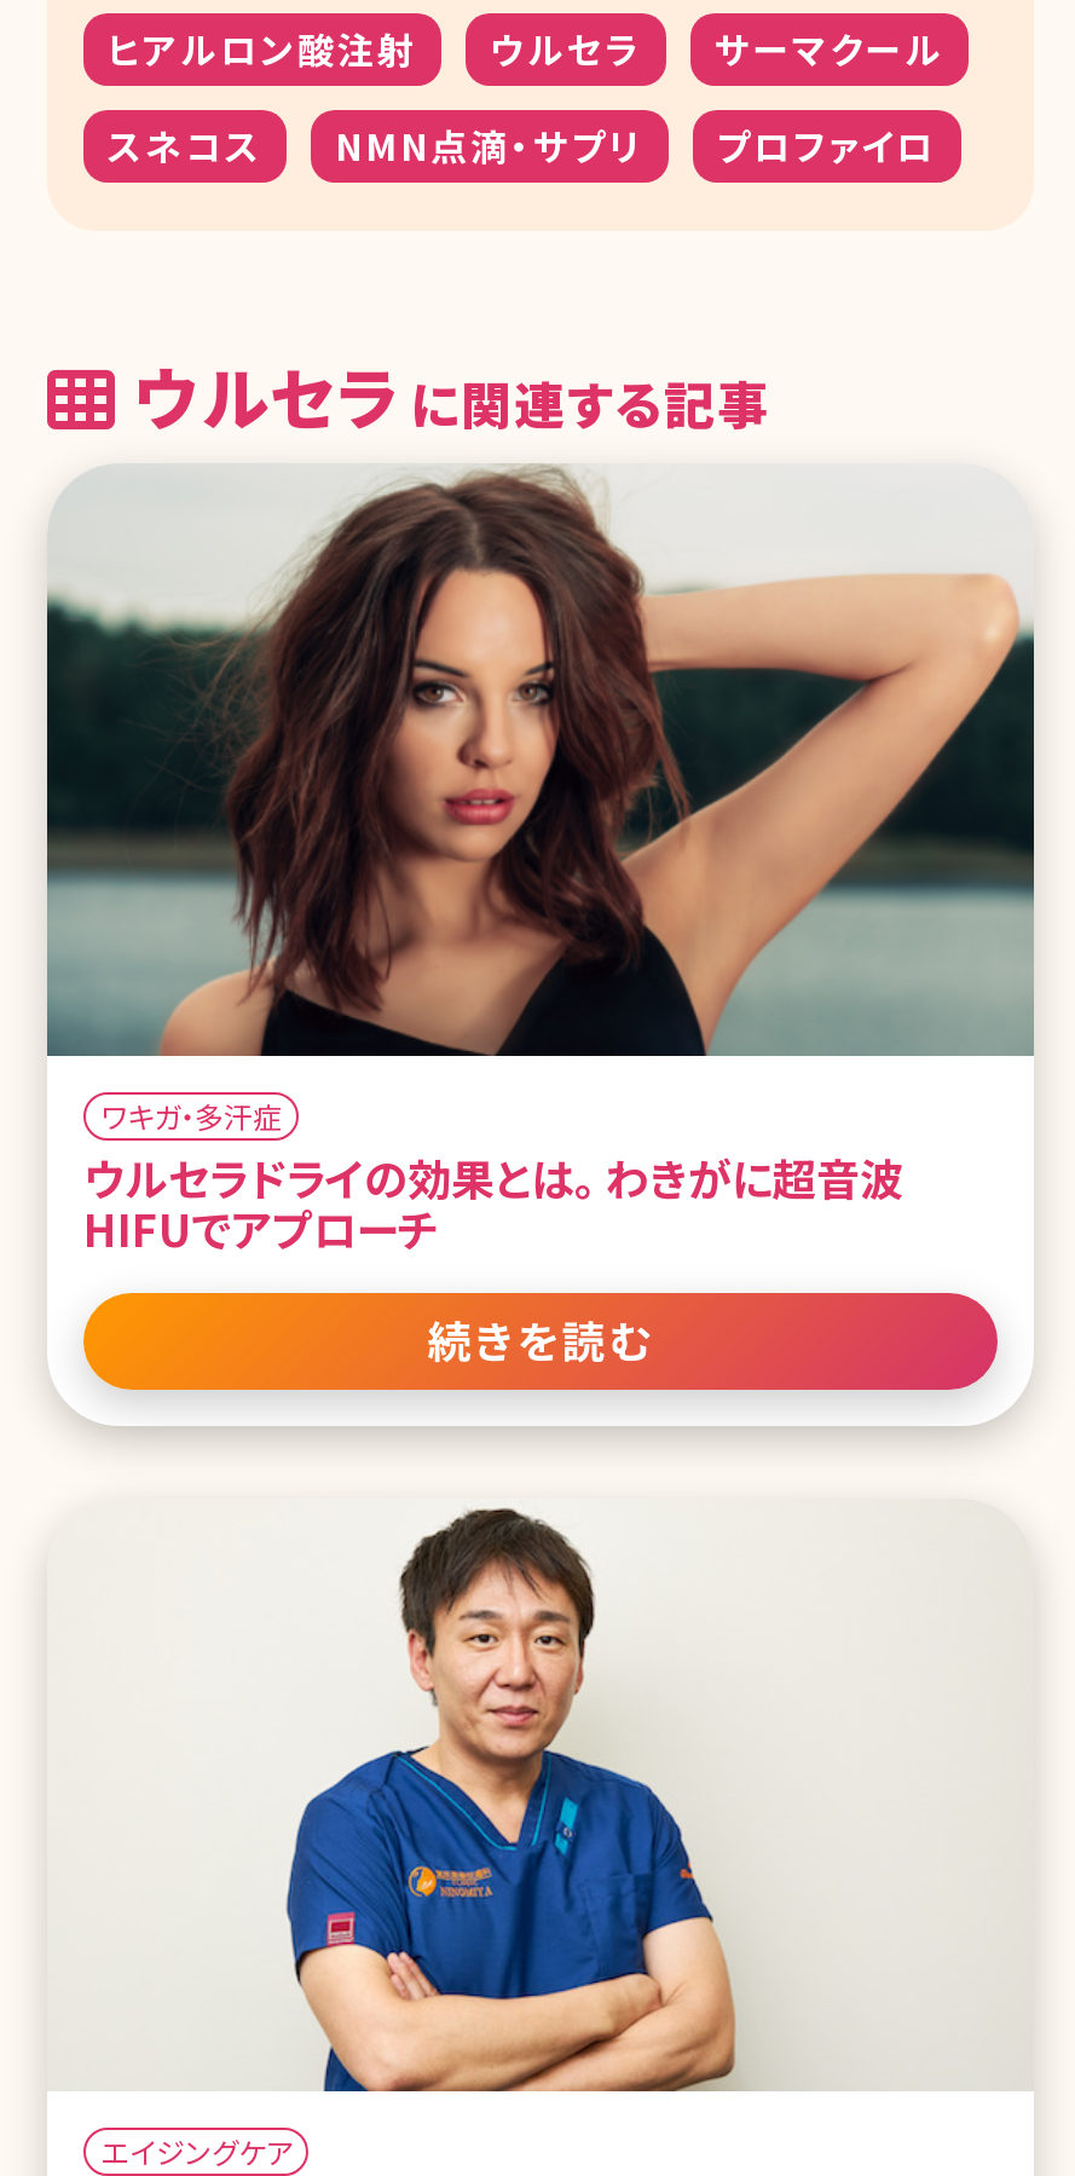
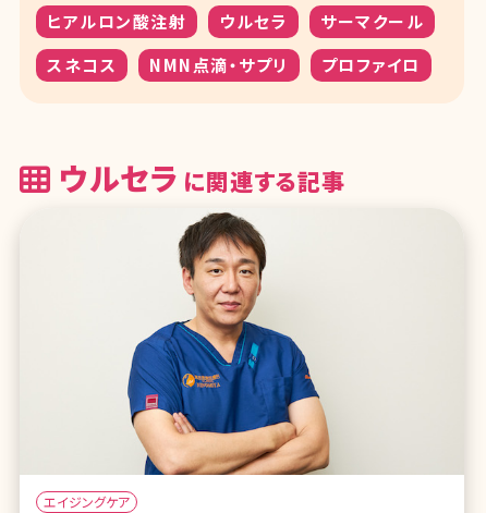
[45,463,1036,1370] [image] | ワキガ・多汗症 | ウルセラドライの効果とは。 わきがに超音波 | HIFUでアプローチ | 続きを読む -> none

